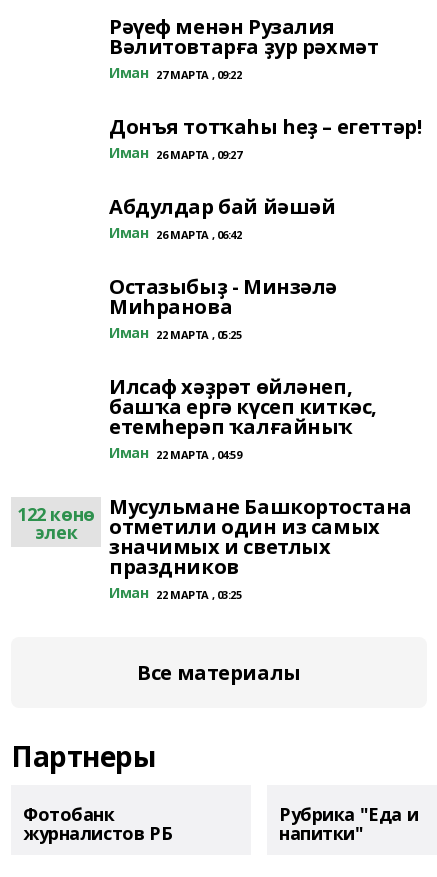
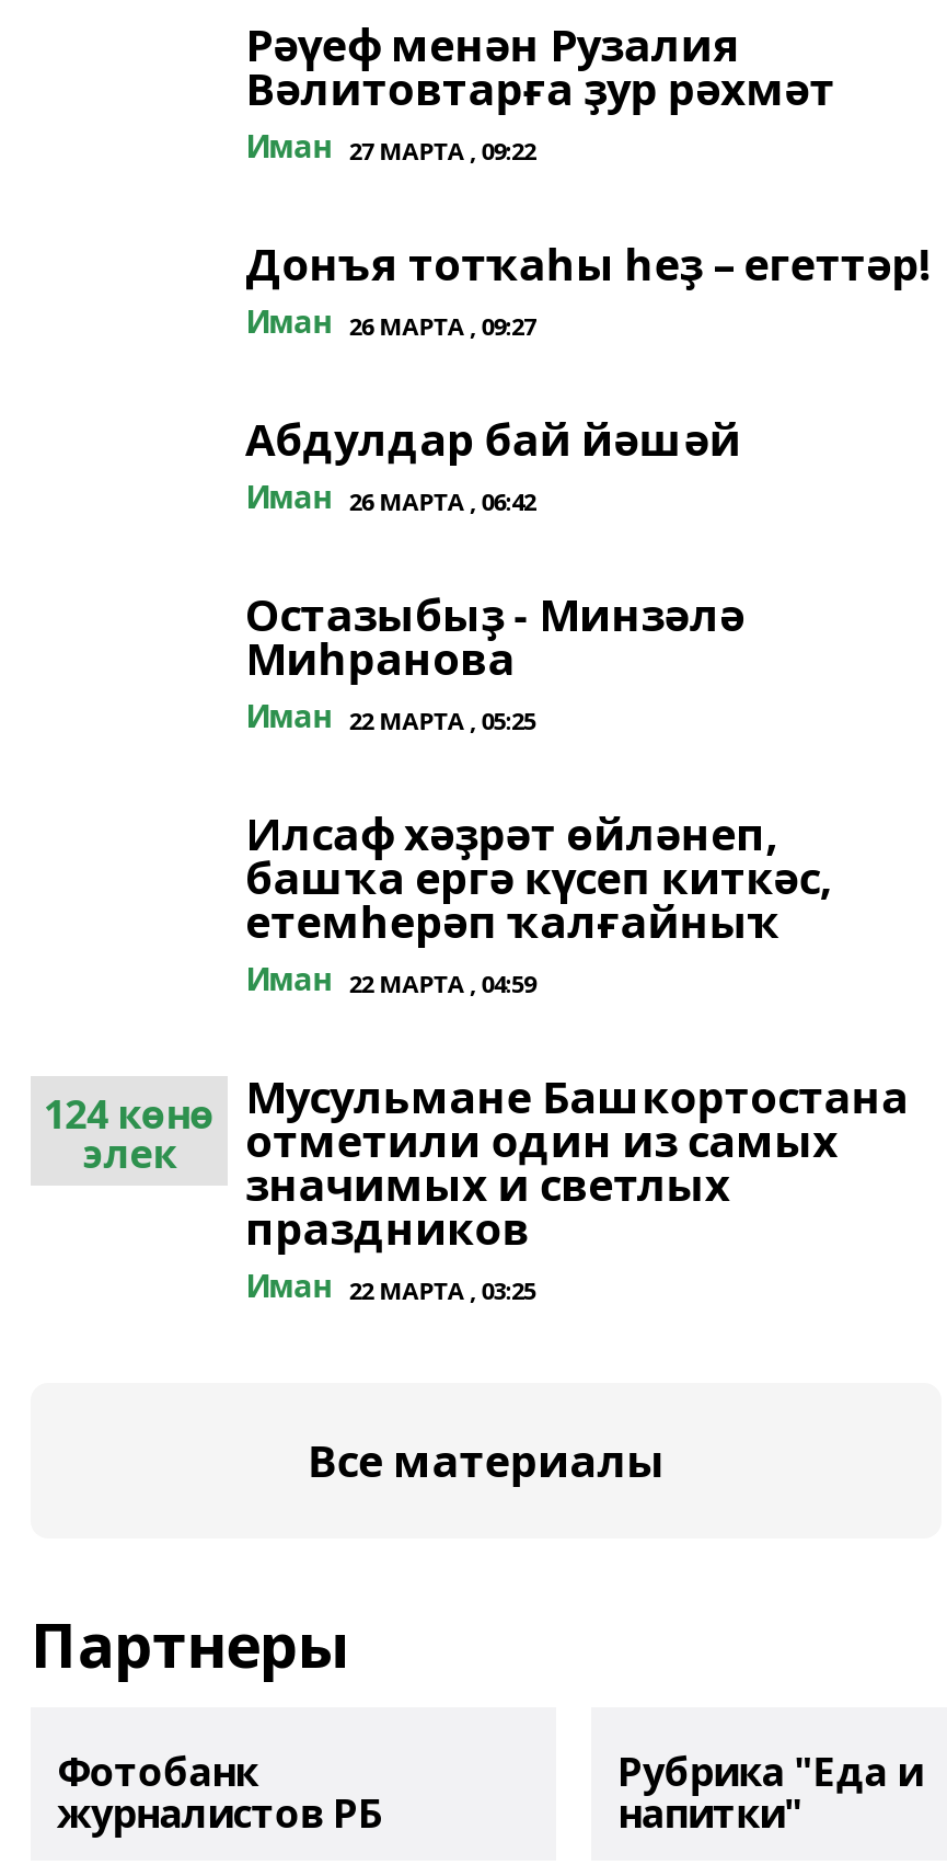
[17,493,412,544] 122 көнө элек Мусульмане Башкортостана отметили один из самых -> [44,1067,908,1179] 124 көнө элек Мусульмане Башкортостана отметили один из самых

